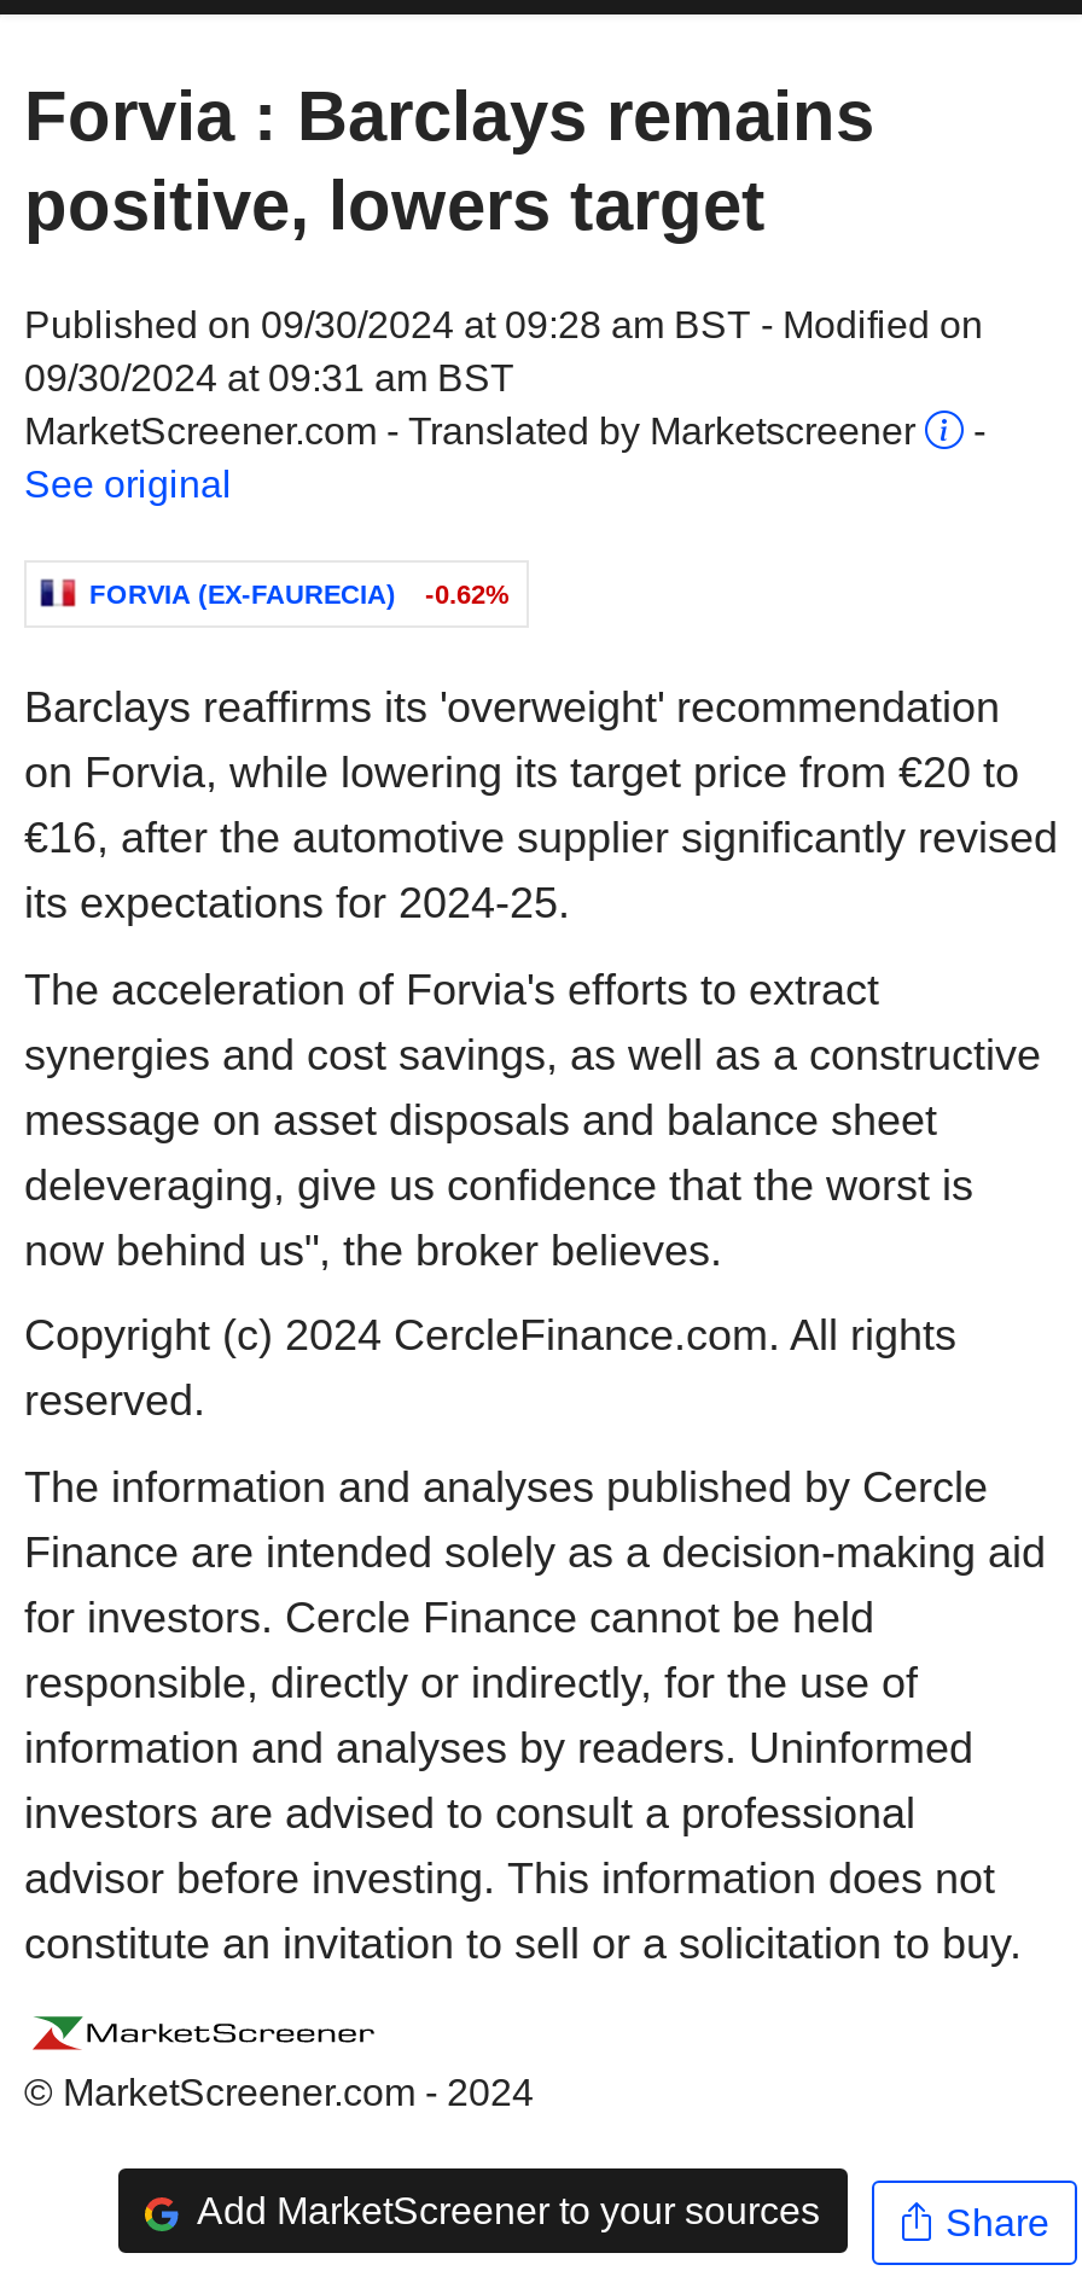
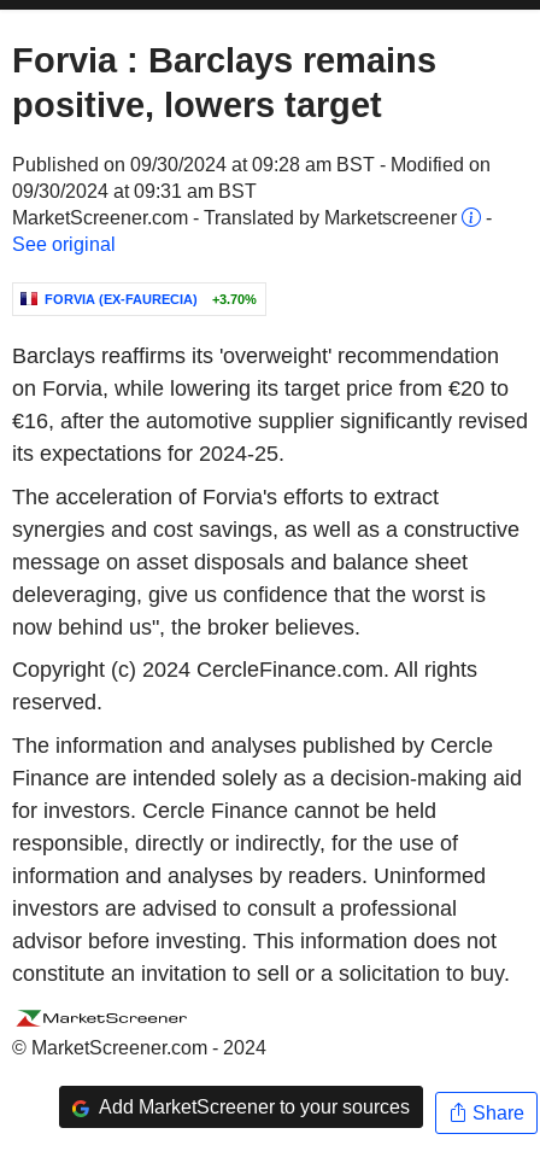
[89,580,510,609] FORVIA (EX-FAURECIA) -0.62% -> [45,292,257,306] FORVIA (EX-FAURECIA) +3.70%

